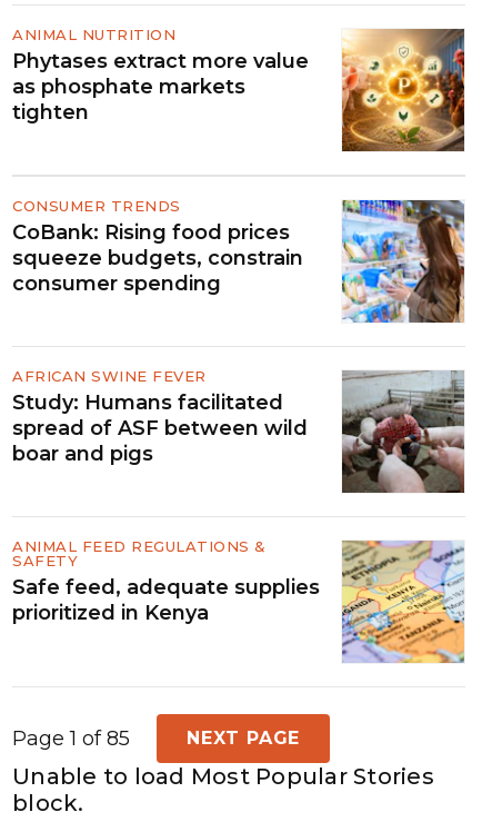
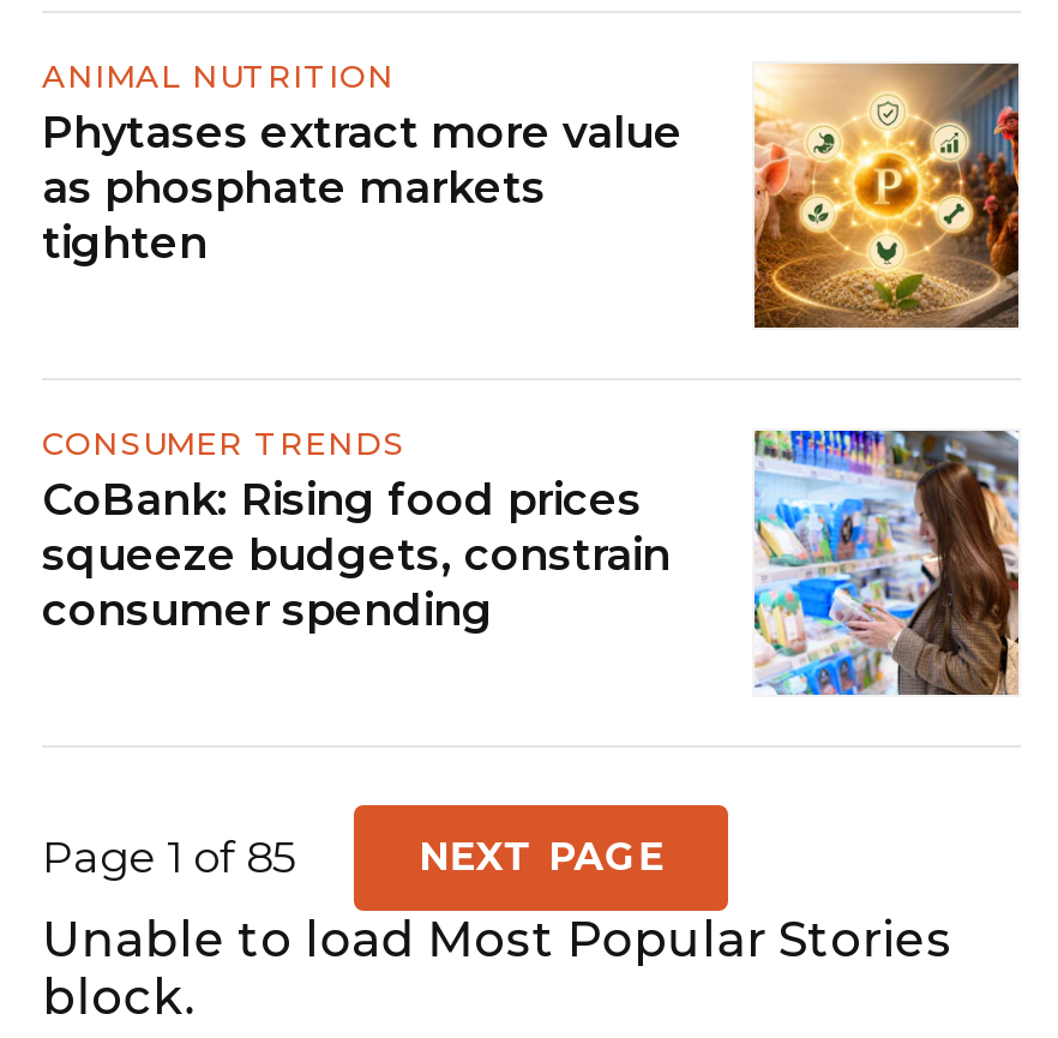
[12,367,465,493] [image] | AFRICAN SWINE FEVER | Study: Humans facilitated | spread of ASF between wild | boar and pigs -> none
[12,537,464,664] [image] | ANIMAL FEED REGULATIONS & | SAFETY | Safe feed, adequate supplies | prioritized in Kenya -> none

